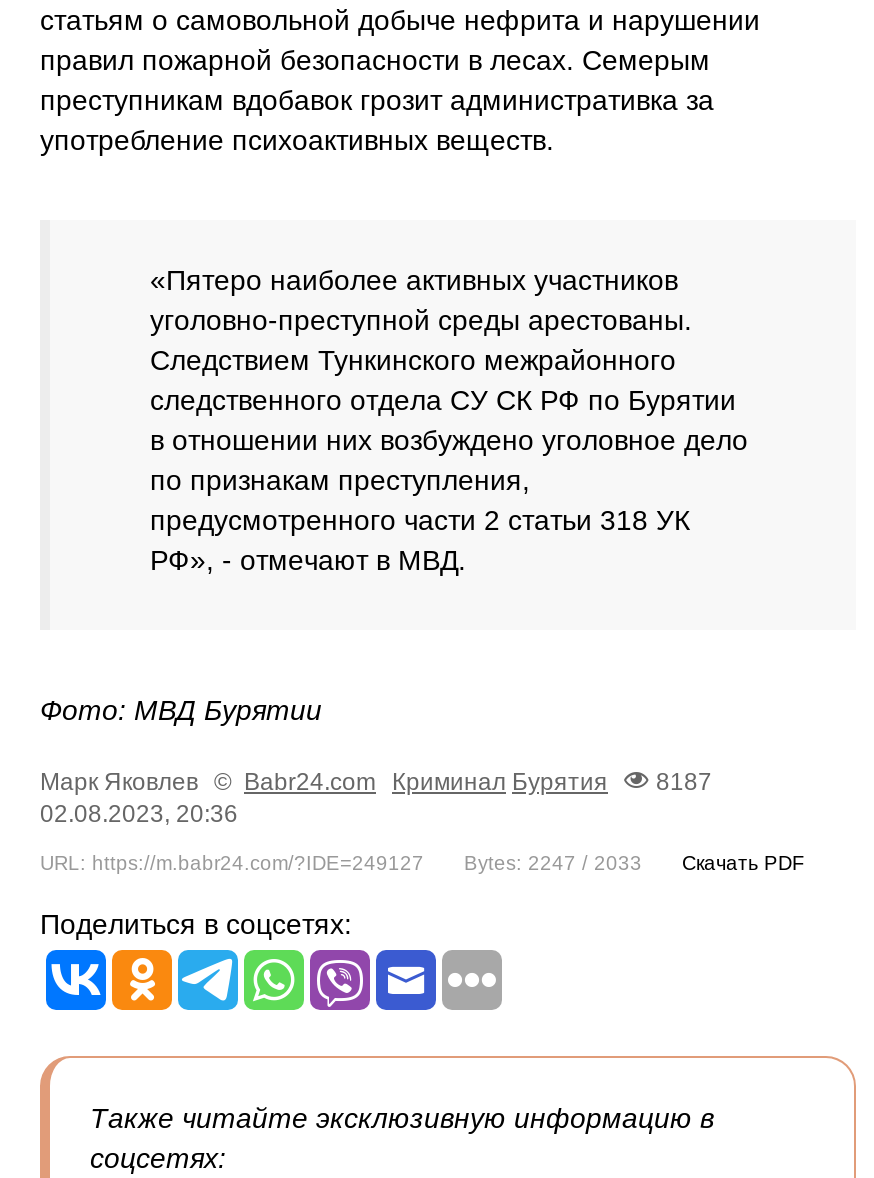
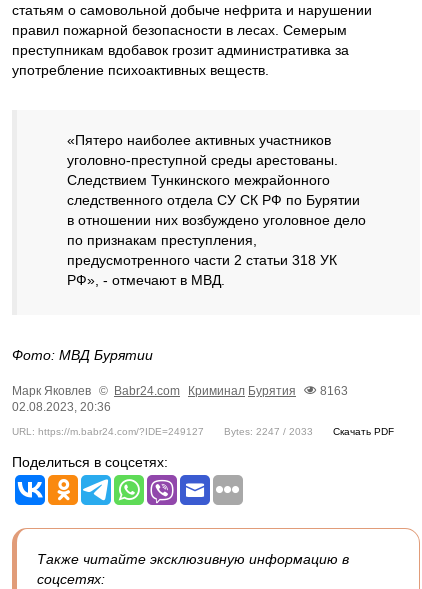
[40,768,712,796] Марк Яковлев © Babr24.com Криминал Бурятия 8187 -> [12,384,348,398] Марк Яковлев © Babr24.com Криминал Бурятия 8163

